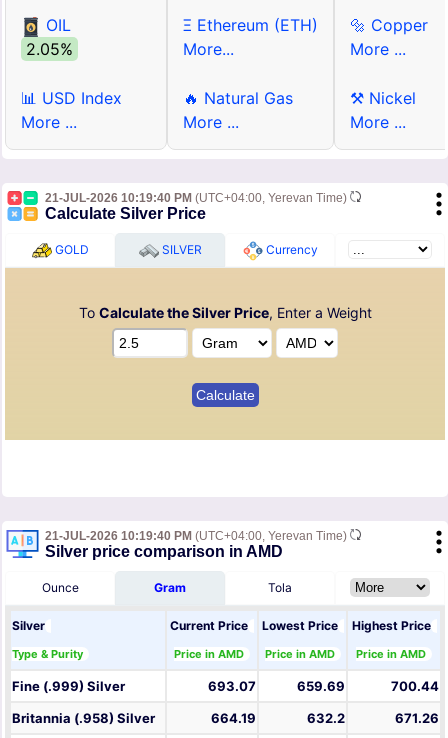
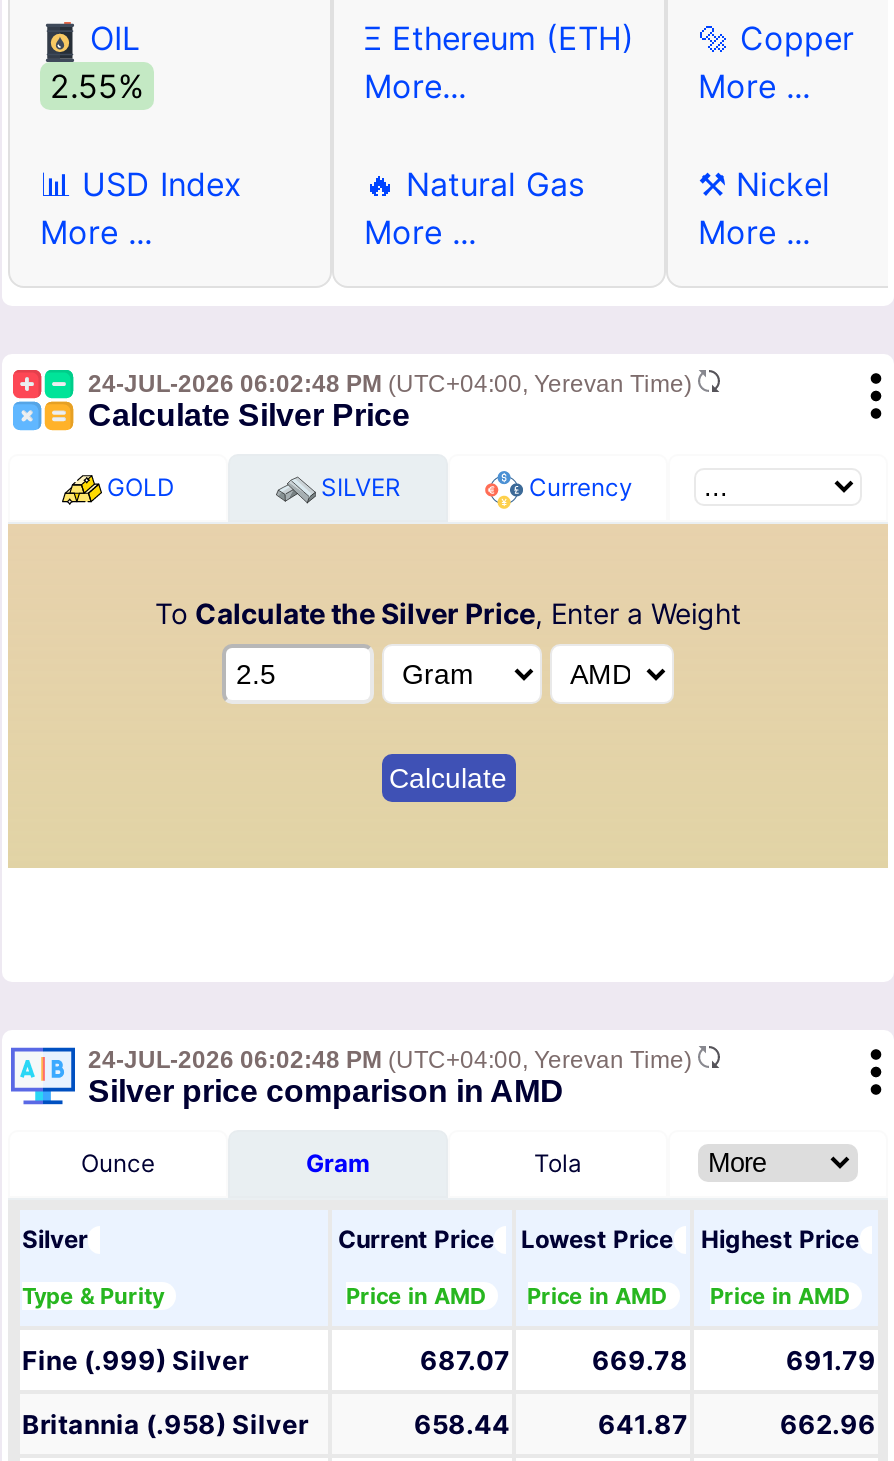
[26,39,73,59] 2.05% -> [50,67,144,107] 2.55%
[45,191,350,205] 21-JUL-2026 10:19:40 PM (UTC+04:00, Yerevan Time) -> [88,371,698,399] 24-JUL-2026 06:02:48 PM (UTC+04:00, Yerevan Time)
[45,529,350,543] 21-JUL-2026 10:19:40 PM (UTC+04:00, Yerevan Time) -> [88,1047,698,1075] 24-JUL-2026 06:02:48 PM (UTC+04:00, Yerevan Time)
[208,678,256,694] 693.07 -> [420,1345,510,1377] 687.07
[297,678,345,694] 659.69 -> [592,1345,688,1377] 669.78
[391,678,439,694] 700.44 -> [786,1345,876,1377] 691.79
[211,710,256,726] 664.19 -> [414,1409,510,1441] 658.44
[307,710,345,726] 632.2 -> [598,1409,688,1441] 641.87
[395,710,439,726] 671.26 -> [780,1409,876,1441] 662.96

